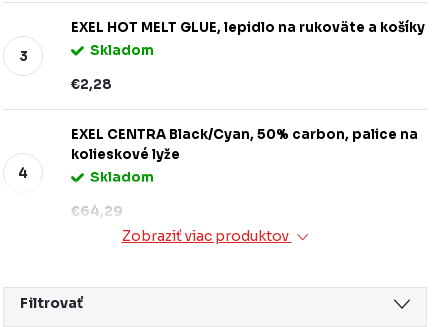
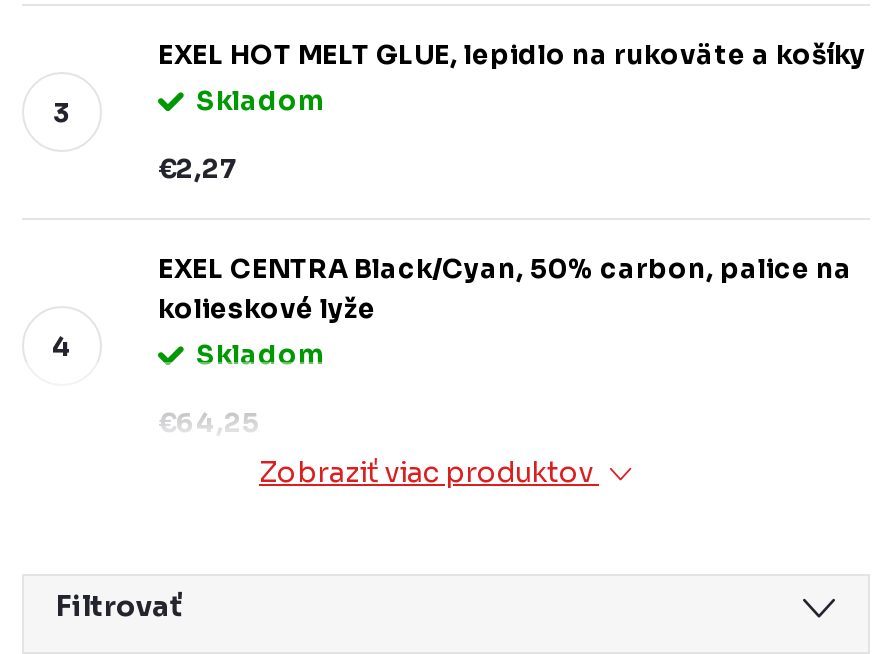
[71,76,112,93] €2,28 -> [158,152,238,186] €2,27
[71,203,123,220] €64,29 -> [158,406,260,440] €64,25

